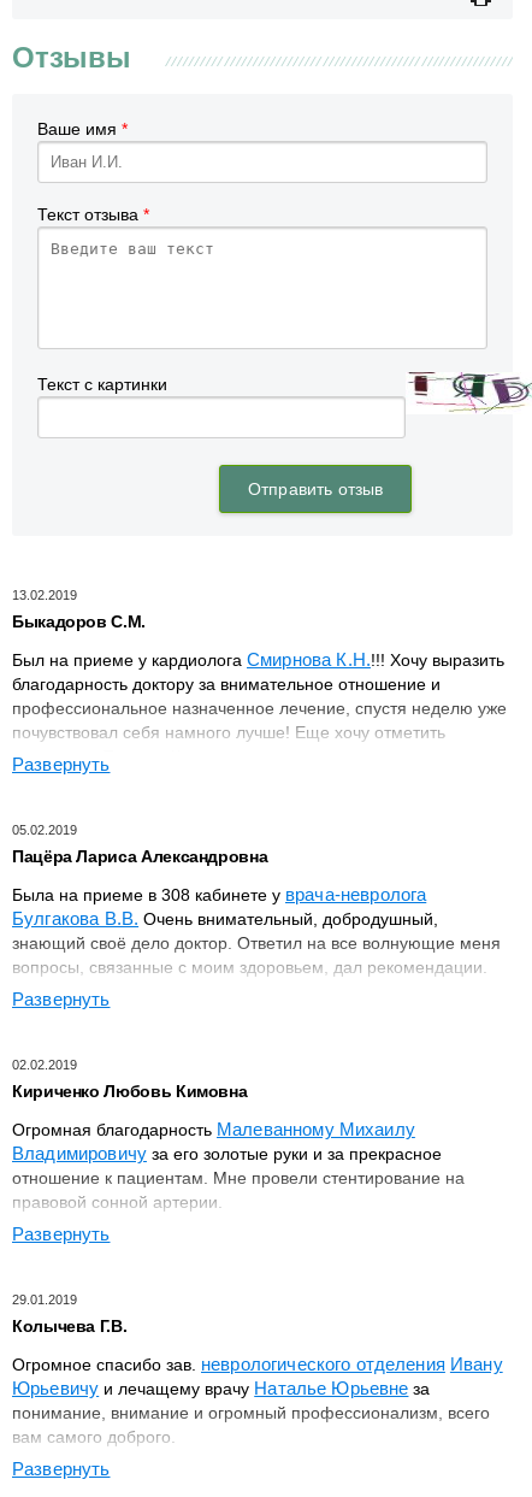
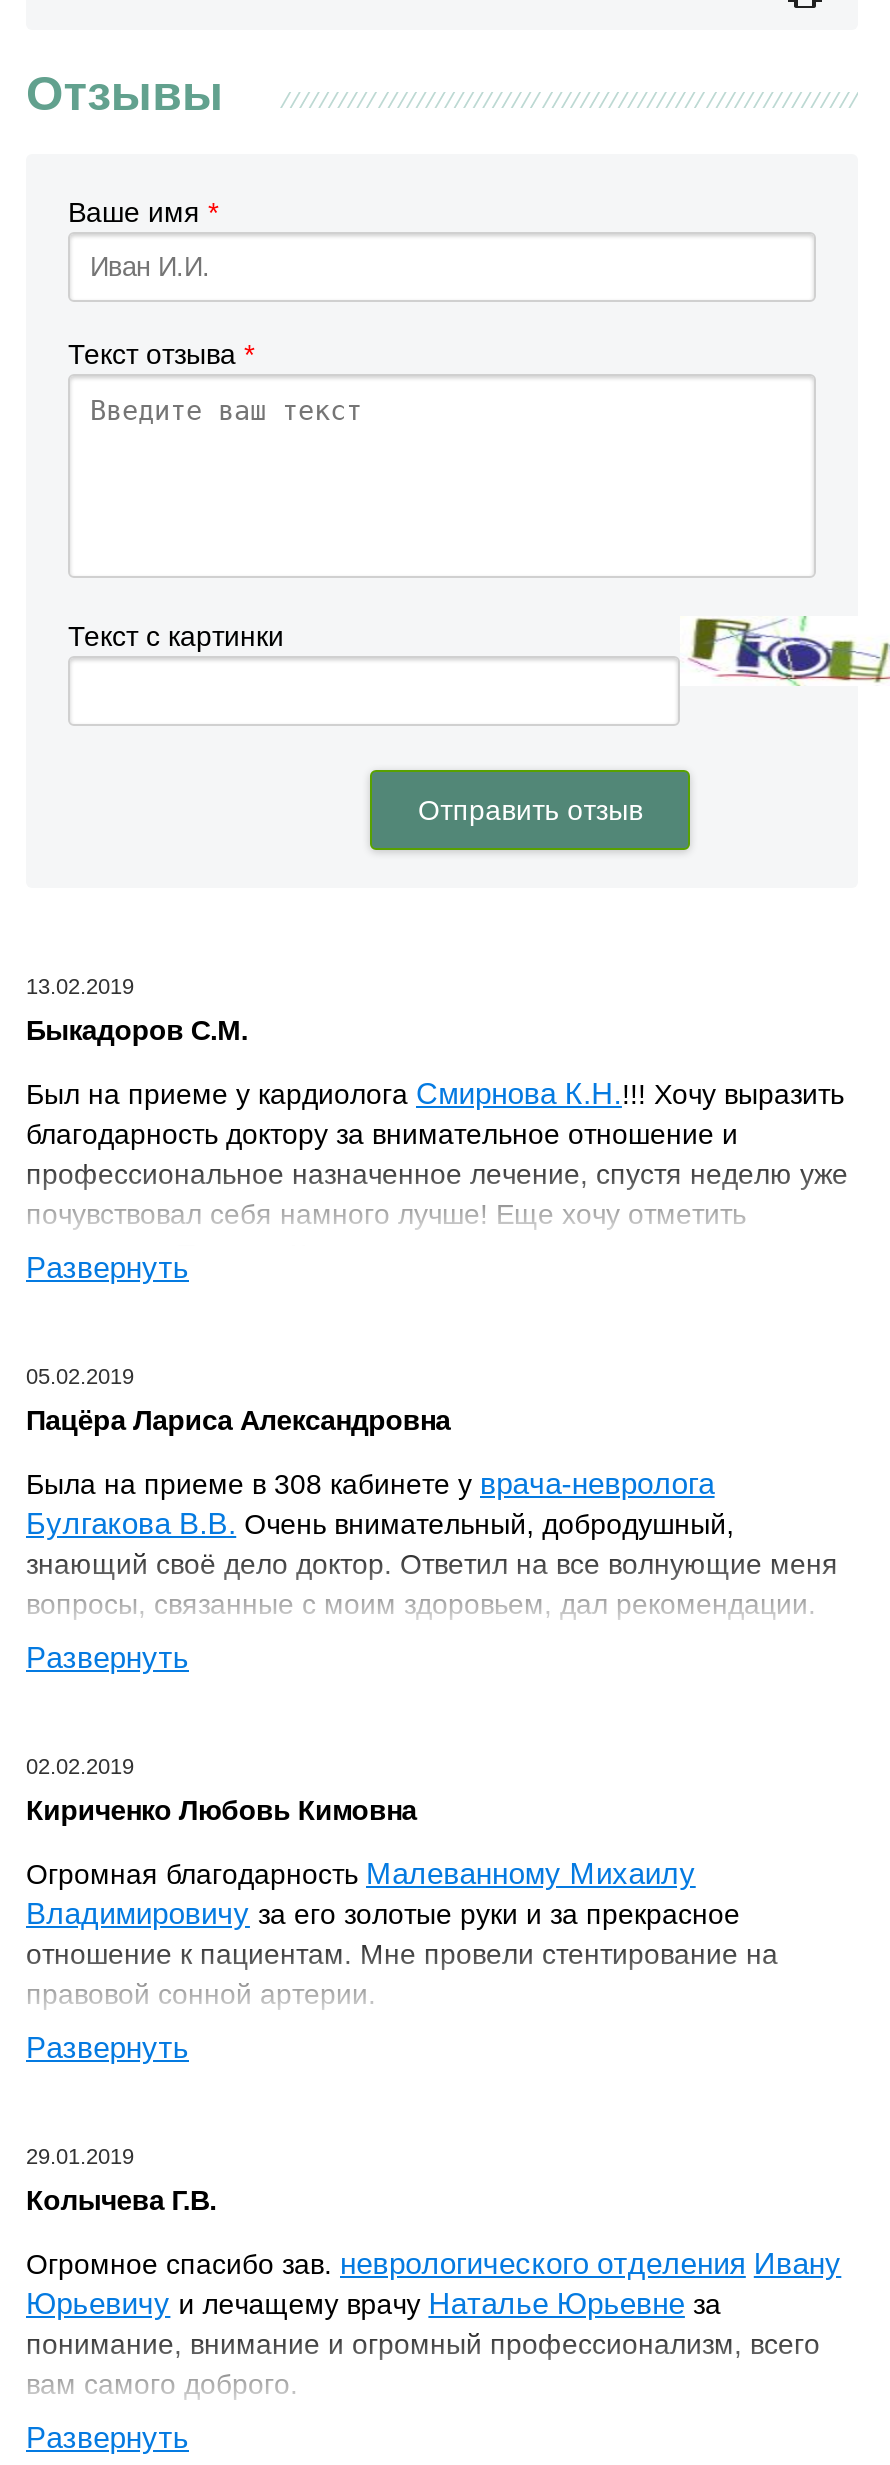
[408,371,528,414] [image] -> [686,616,884,686] [image]

